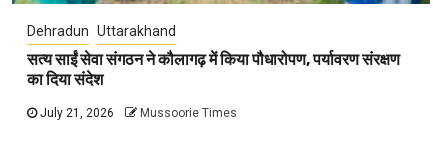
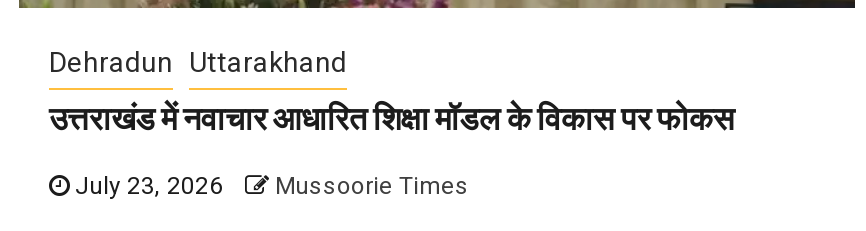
[27,50,400,89] सत्य साईं सेवा संगठन ने कौलागढ़ में किया पौधारोपण, पर्यावरण संरक्षण | का दिया संदेश -> [49,100,735,138] उत्तराखंड में नवाचार आधारित शिक्षा मॉडल के विकास पर फोकस
[37,106,237,120] July 21, 2026 Mussoorie Times -> [69,172,469,200] July 23, 2026 Mussoorie Times

